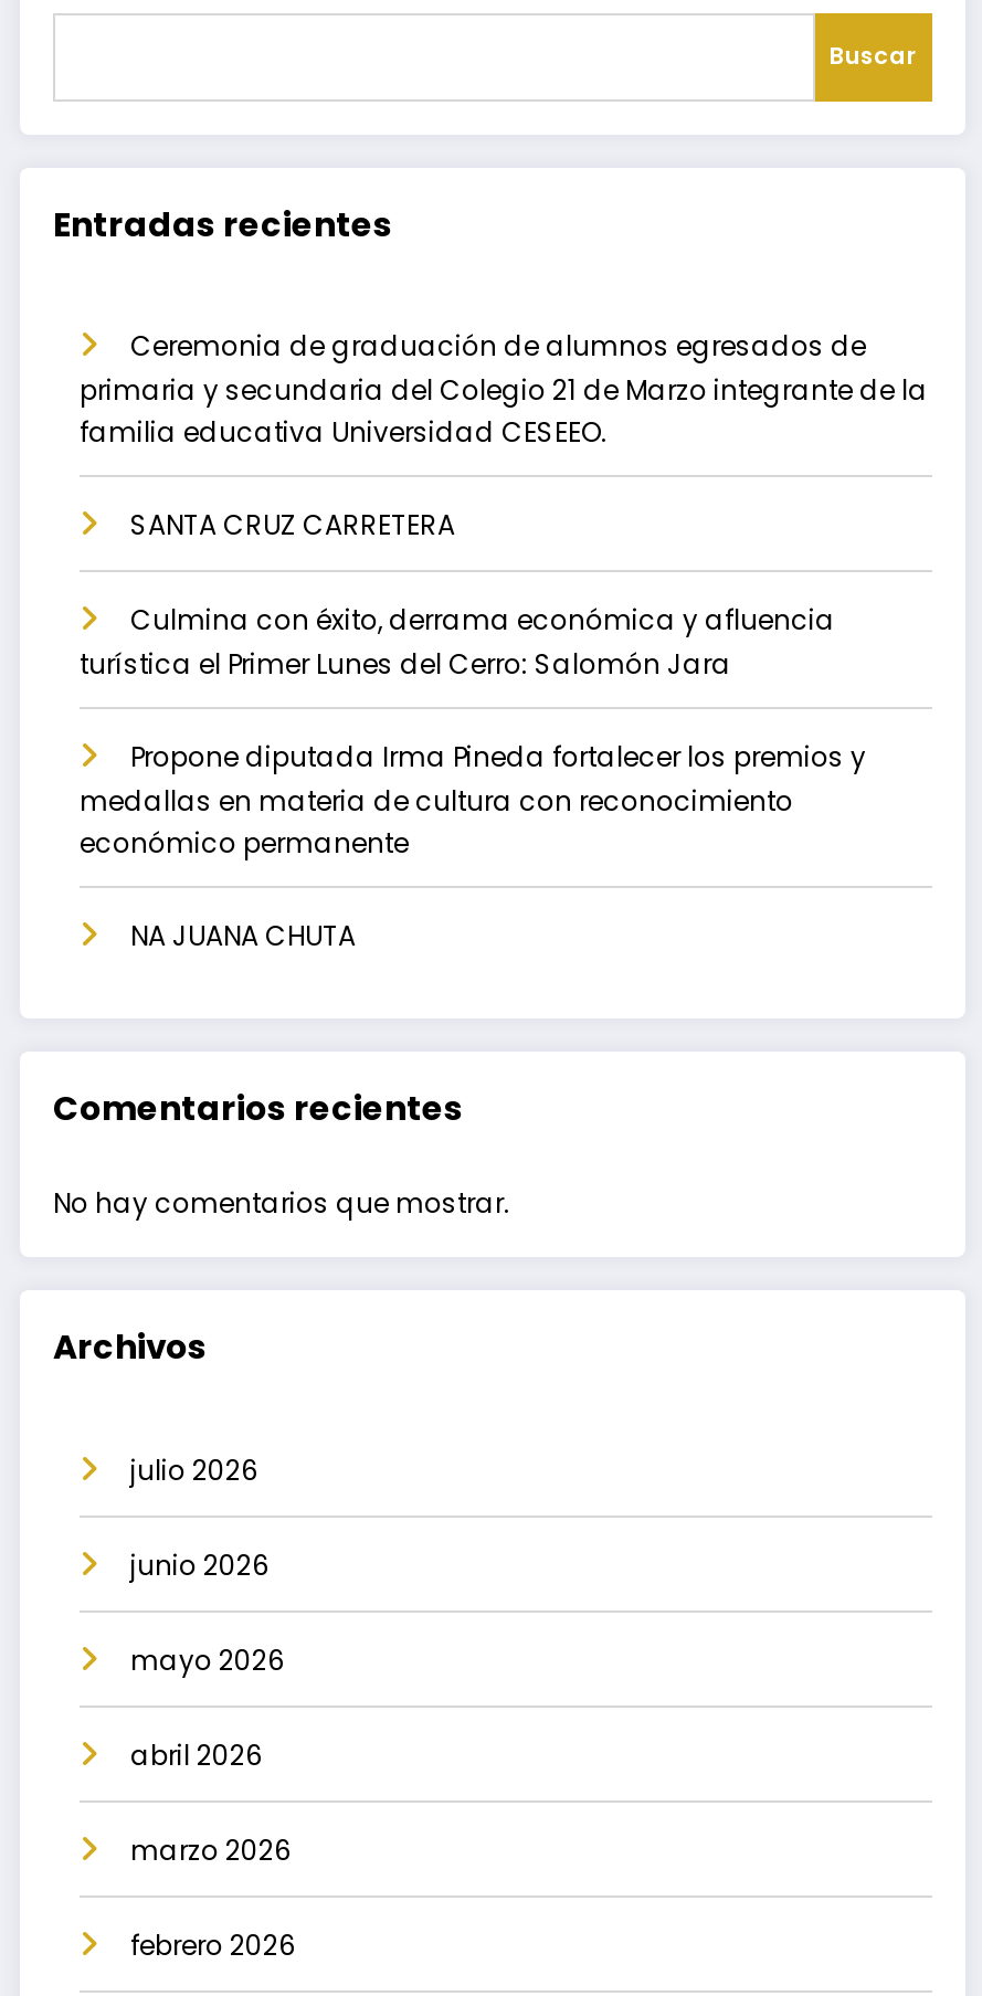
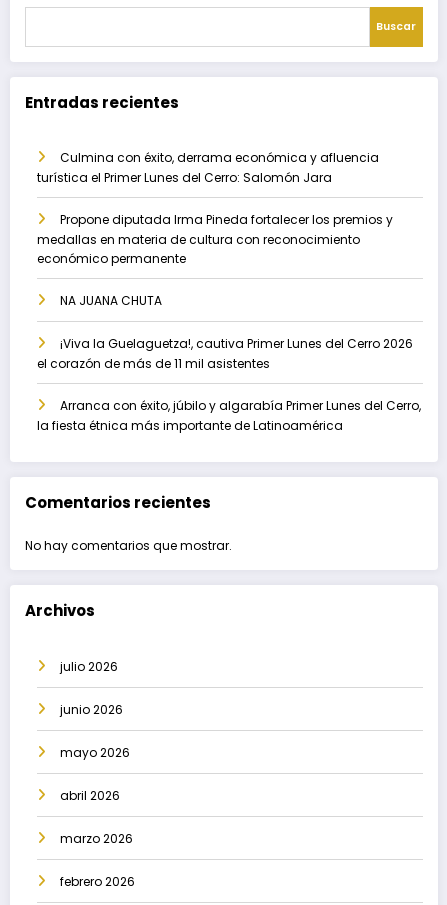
[80,328,928,544] Ceremonia de graduación de alumnos egresados de | primaria y secundaria del Colegio 21 de Marzo integrante de la | familia educativa Universidad CESEEO. | SANTA CRUZ CARRETERA -> none
moved [80,602,866,955] -> [37,149,393,309]: Culmina con éxito, derrama económica y afluencia | turística el Primer Lunes del Cerro: Salomón Jara | Propone diputada Irma Pineda fortalecer los premios y | medallas en materia de cultura con reconocimiento | económico permanente | NA JUANA CHUTA
none -> [37,335,421,434] ¡Viva la Guelaguetza!, cautiva Primer Lunes del Cerro 2026 | el corazón de más de 11 mil asistentes | Arranca con éxito, júbilo y algarabía Primer Lunes del Cerro, | la fiesta étnica más importante de Latinoamérica

